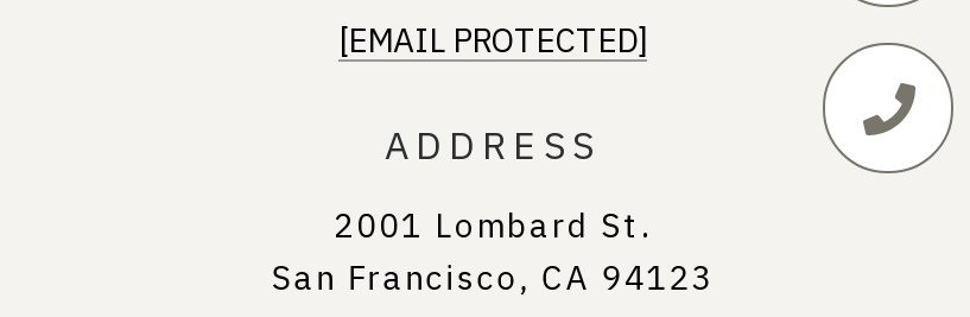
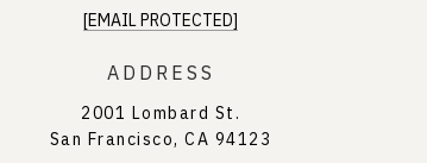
[820,40,956,176] [image] -> none

